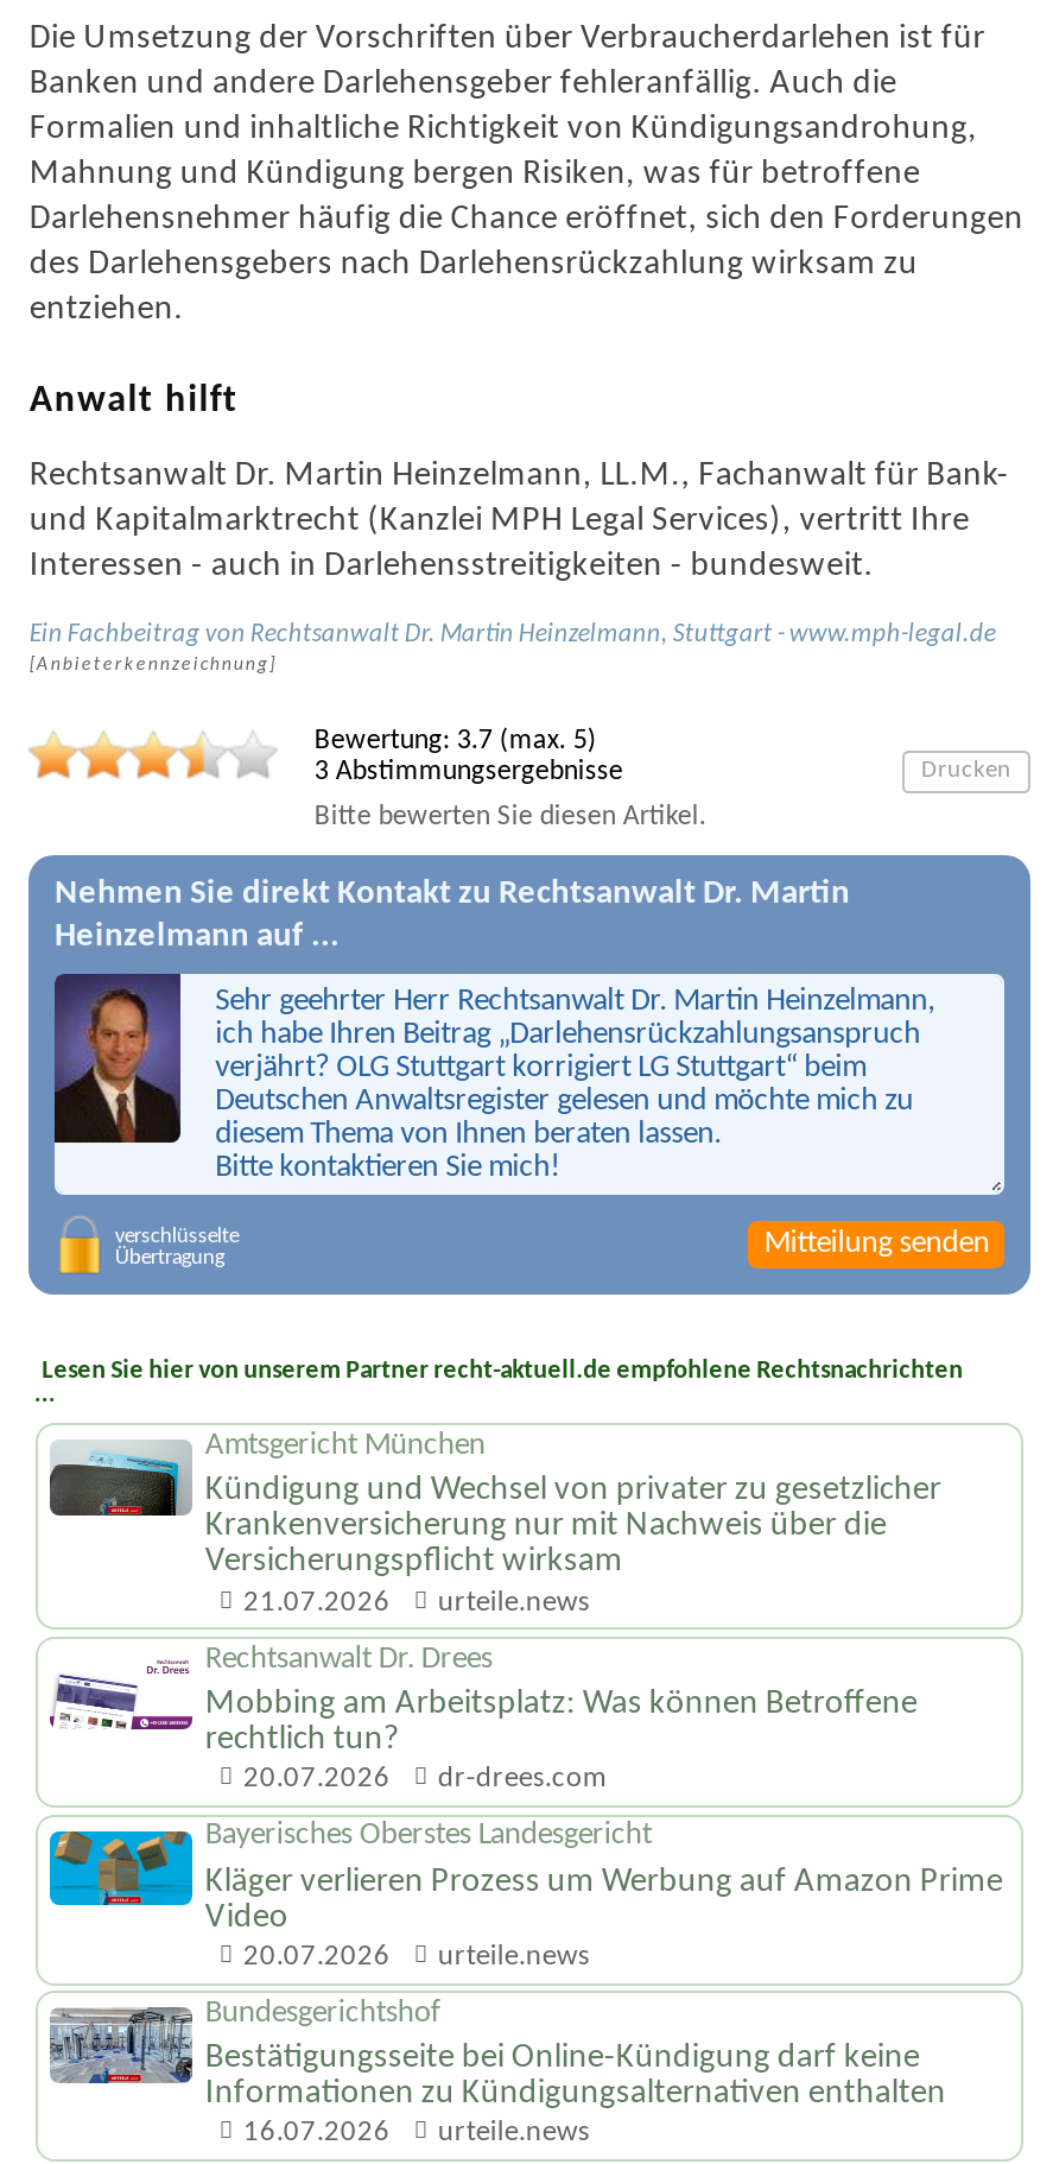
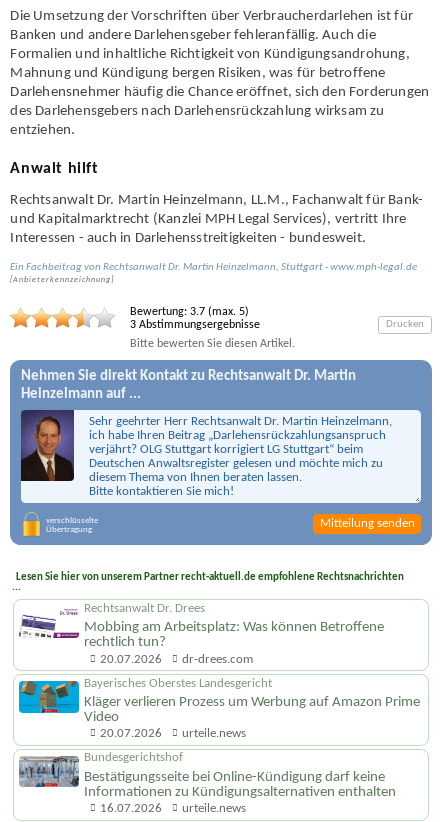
[47,1430,941,1617] [image] | Amtsgericht München | Kündigung und Wechsel von privater zu gesetzlicher | Krankenversicherung nur mit Nachweis über die | Versicherungspflicht wirksam | 21.07.2026 | urteile.news -> none

